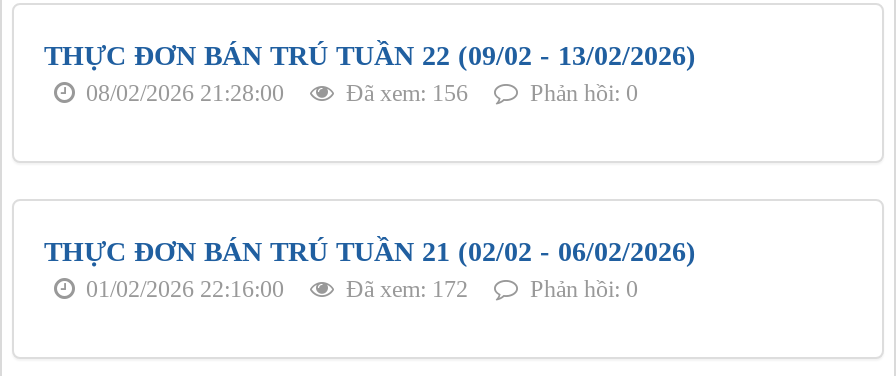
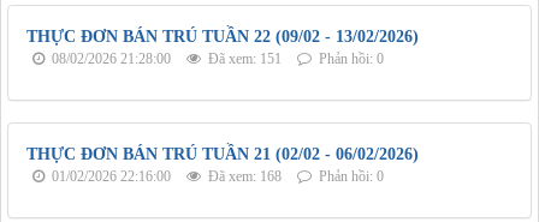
[80,80,638,108] 08/02/2026 21:28:00 Đã xem: 156 Phản hồi: 0 -> [48,51,384,68] 08/02/2026 21:28:00 Đã xem: 151 Phản hồi: 0
[80,276,638,304] 01/02/2026 22:16:00 Đã xem: 172 Phản hồi: 0 -> [48,168,384,185] 01/02/2026 22:16:00 Đã xem: 168 Phản hồi: 0

